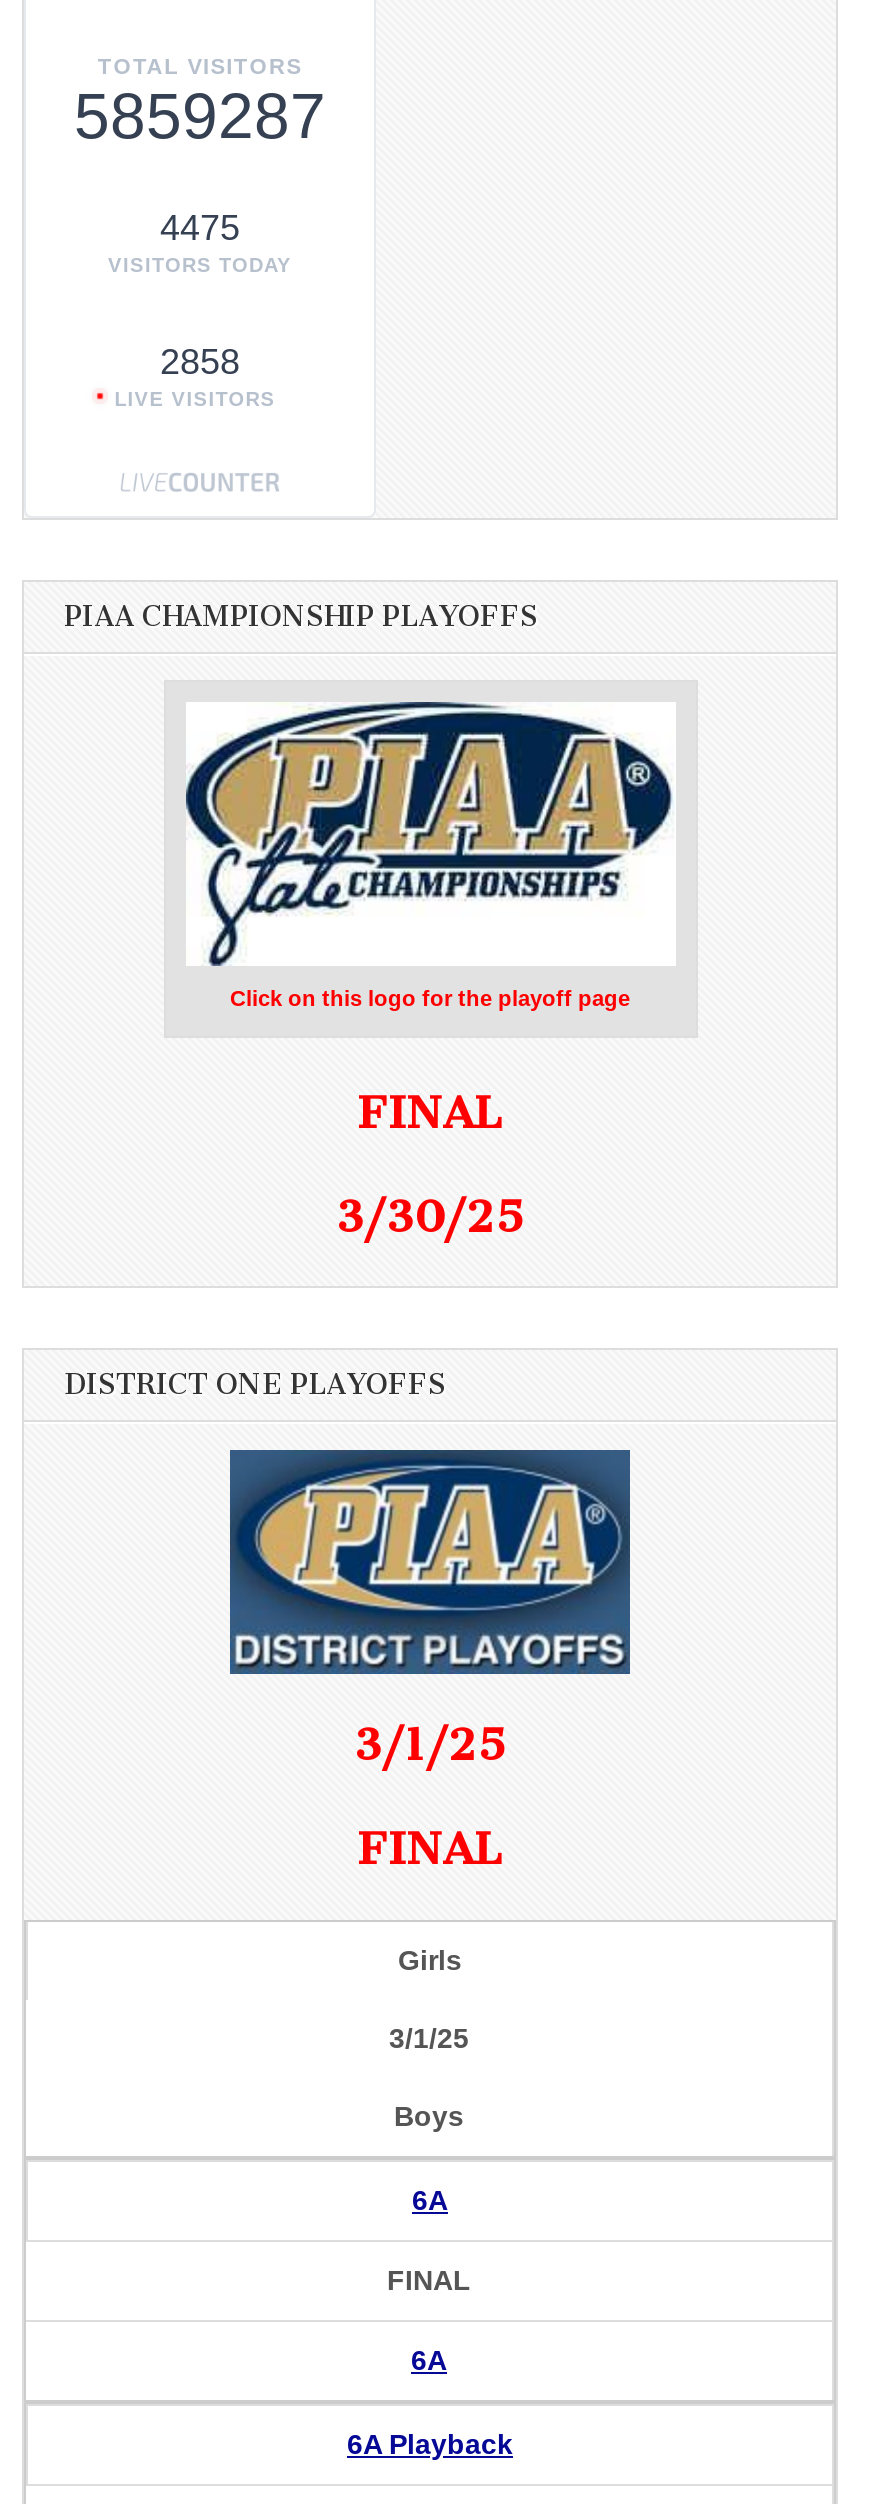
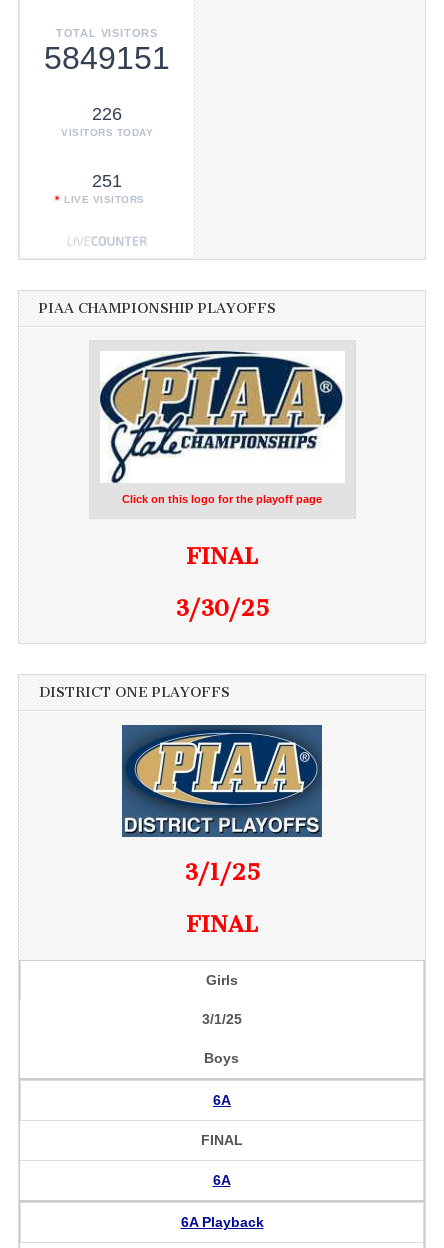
[74,79,326,151] 5859287 -> [44,40,170,76] 5849151
[160,207,240,247] 4475 -> [92,104,122,124] 226
[160,341,240,381] 2858 -> [92,171,122,191] 251

